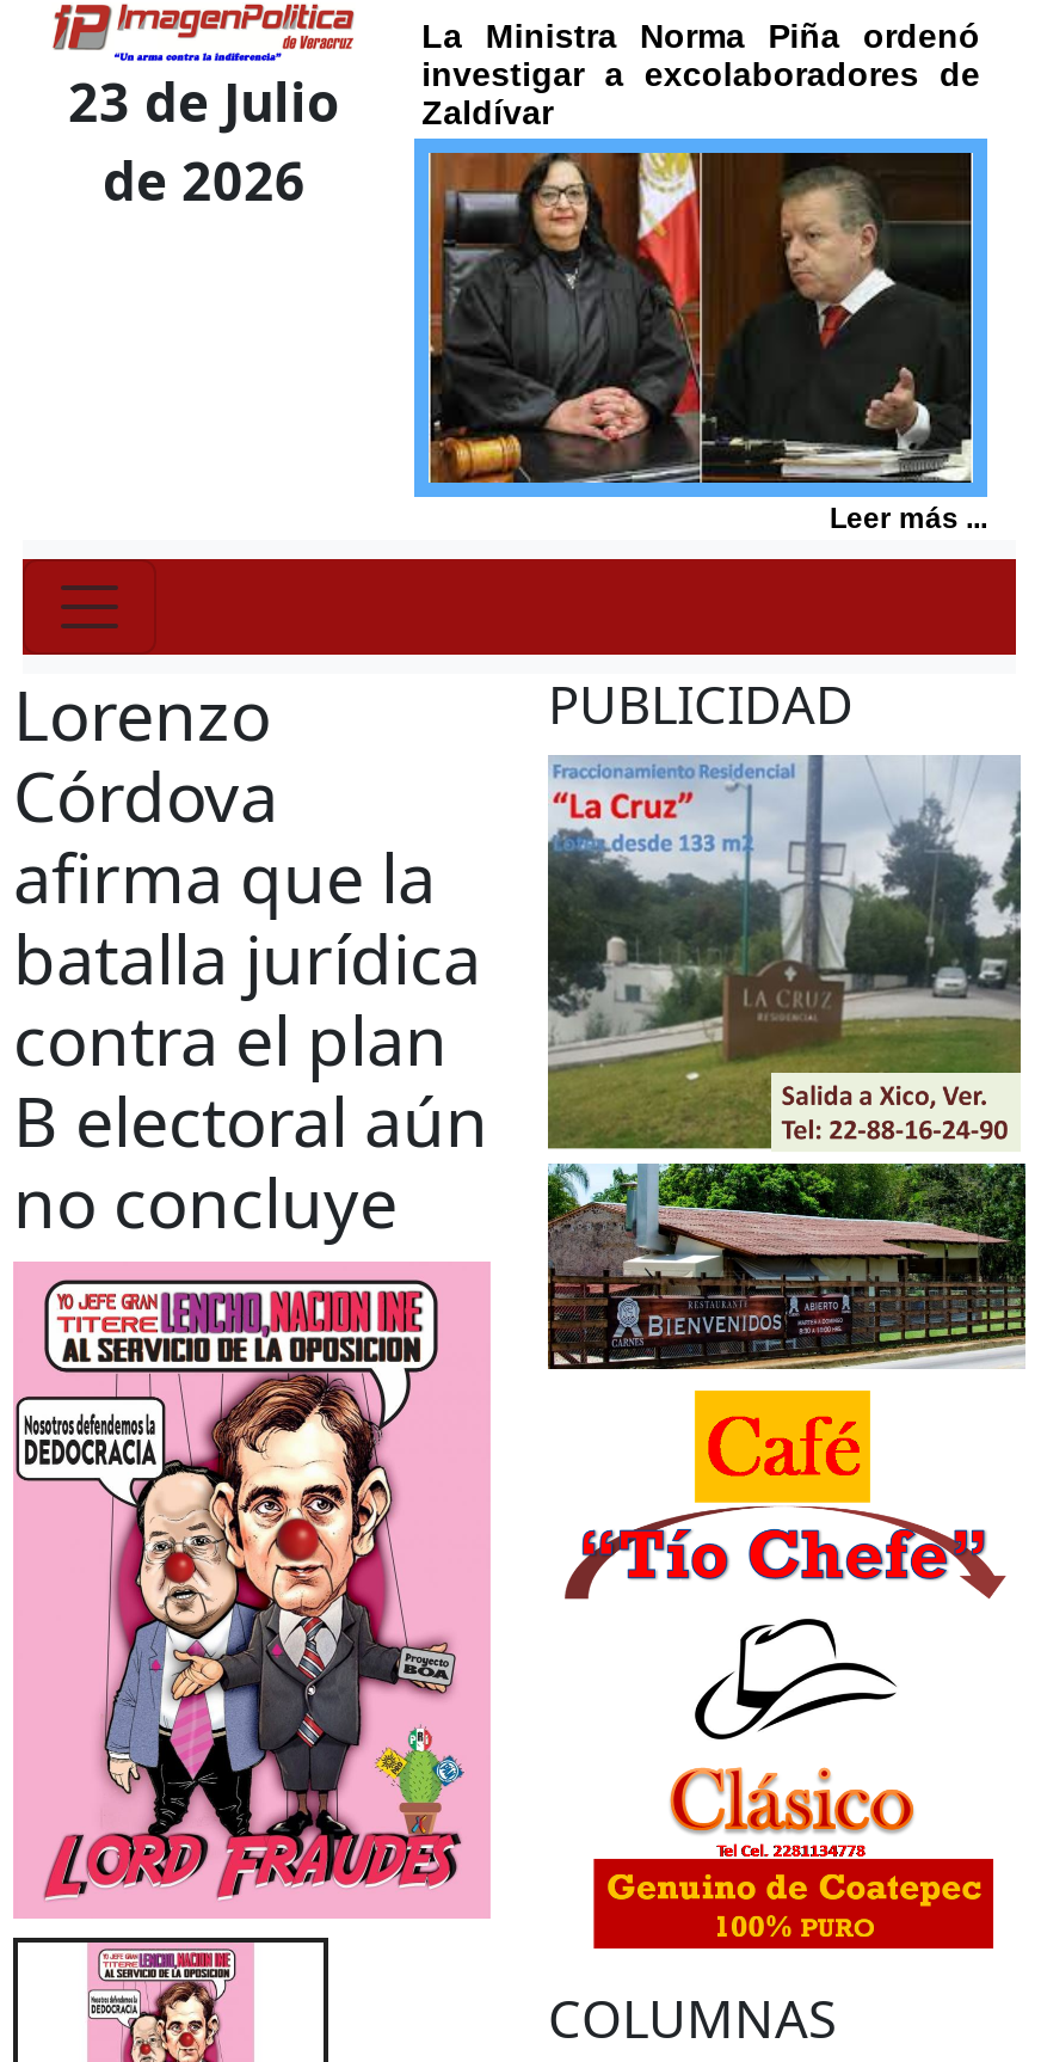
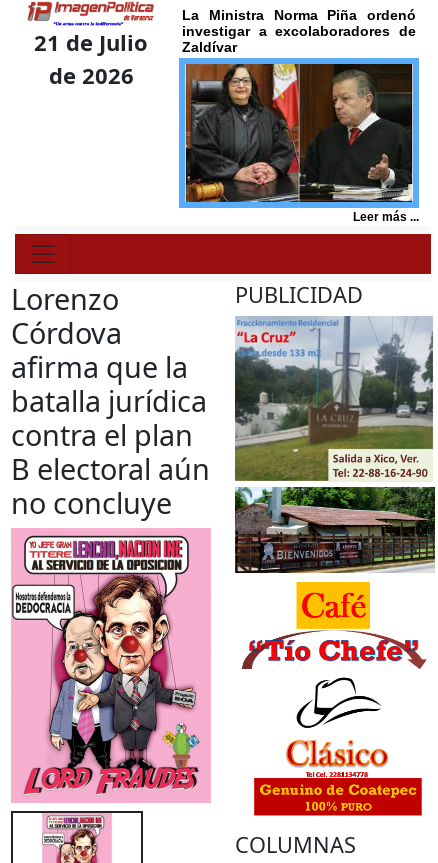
[68,65,340,136] 23 de Julio -> [34,27,148,57] 21 de Julio

